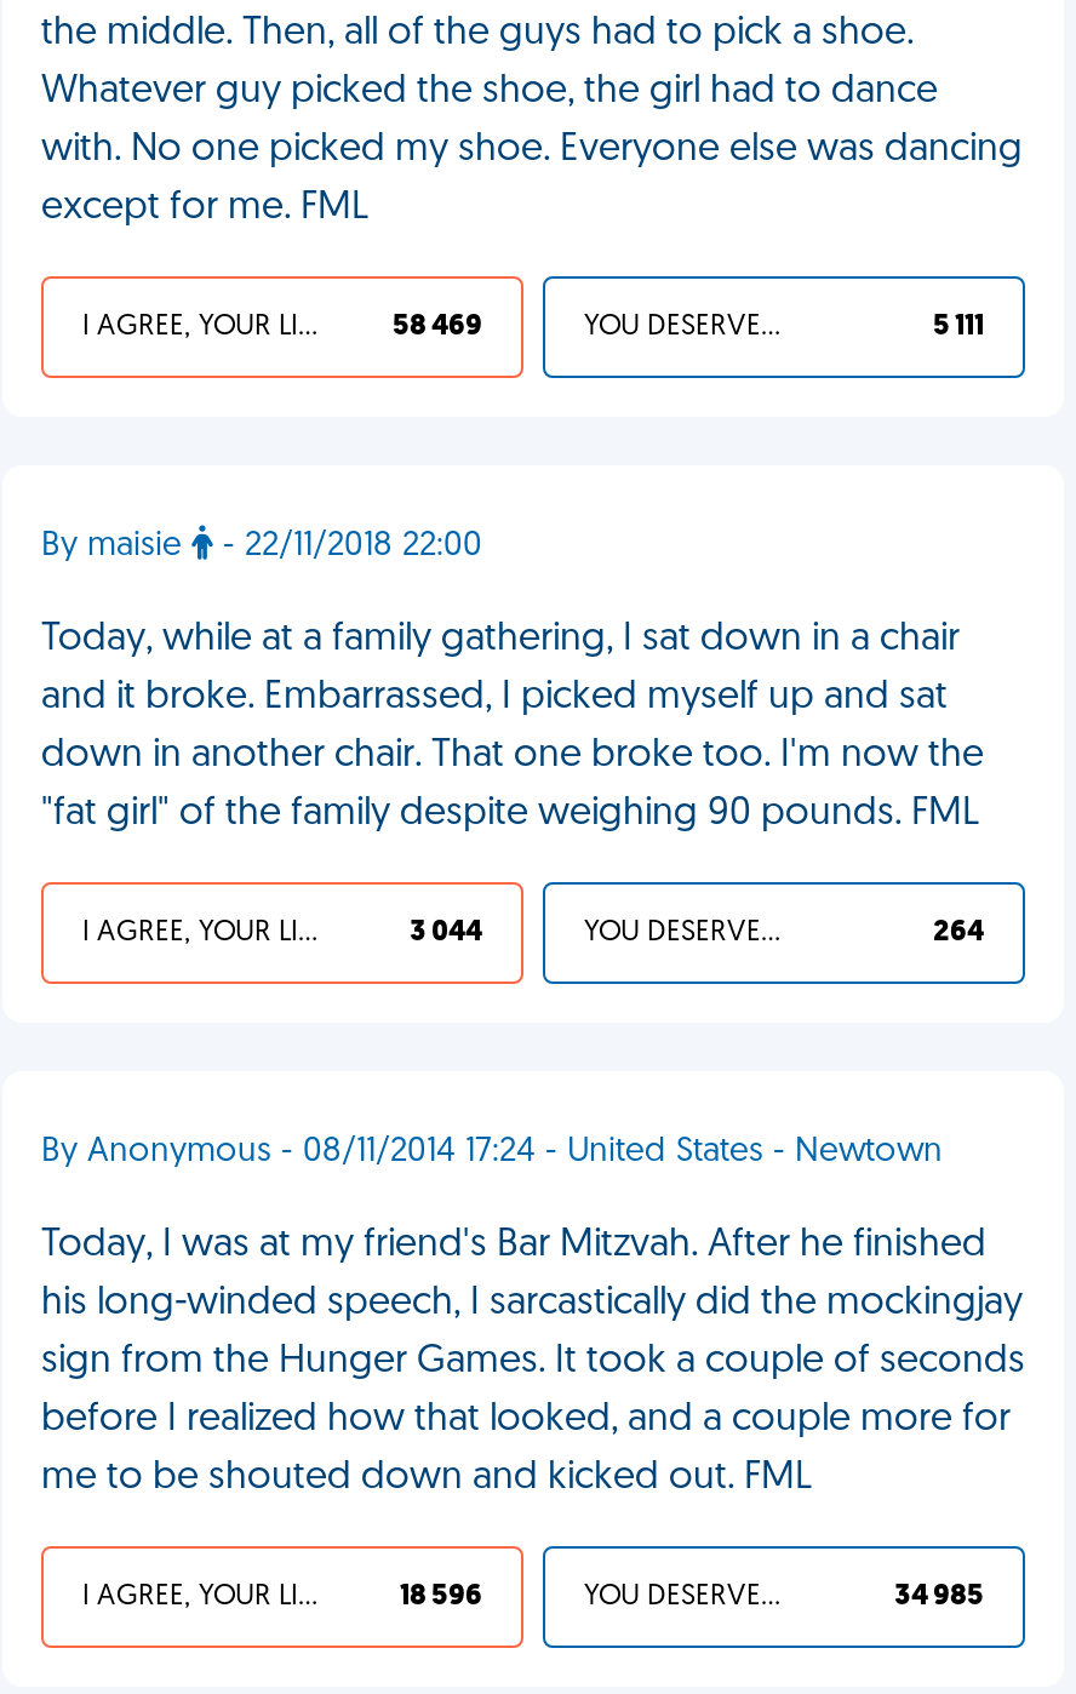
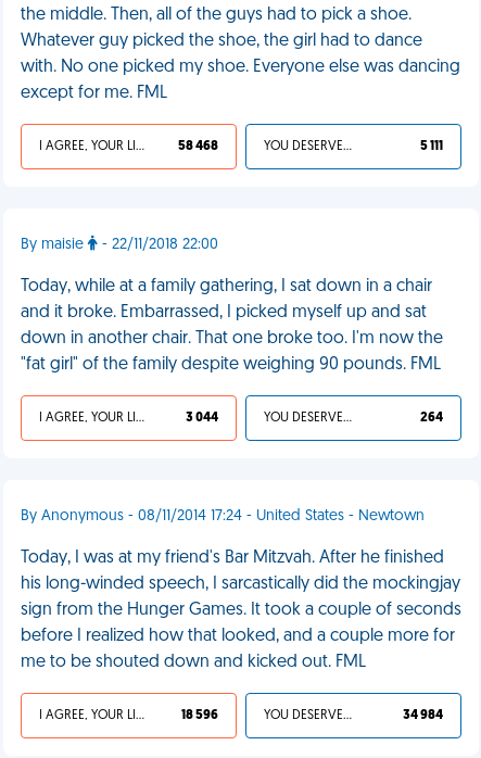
[393,313,482,342] 58 469 -> [178,140,218,153] 58 468
[894,1583,984,1612] 34 985 -> [403,709,443,722] 34 984

